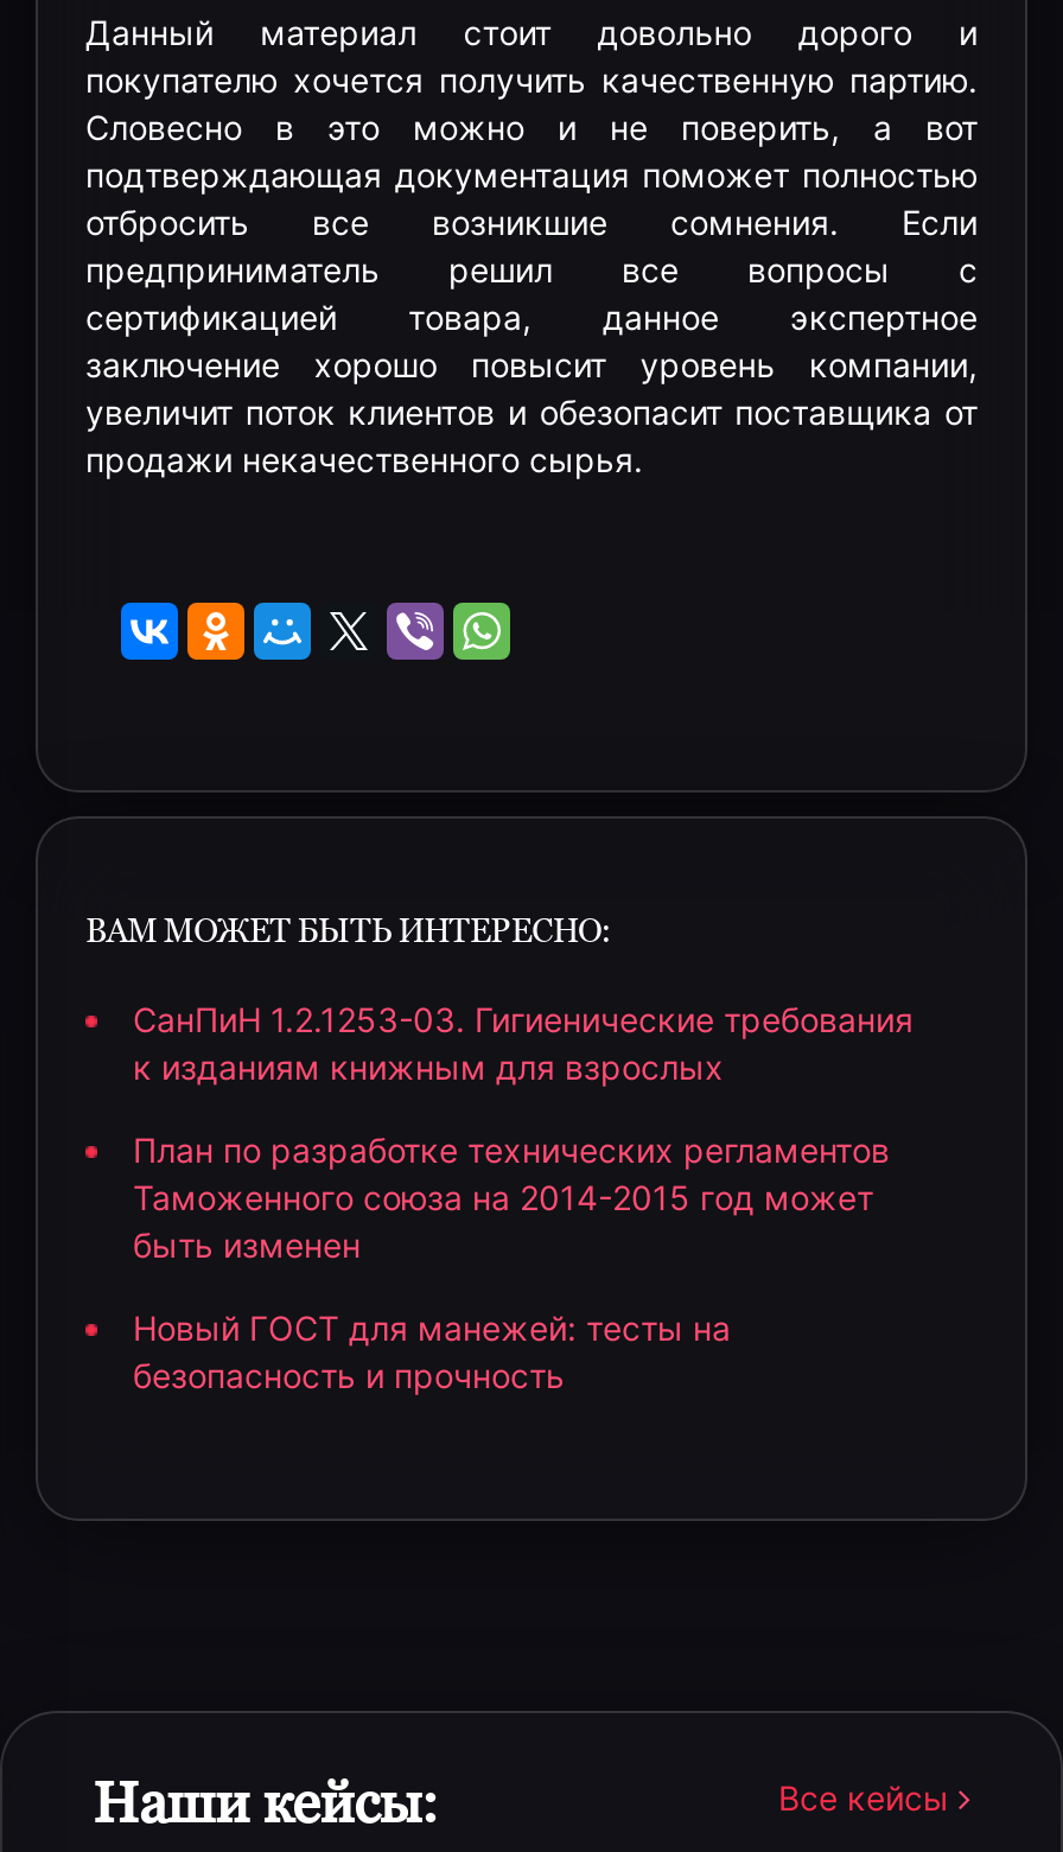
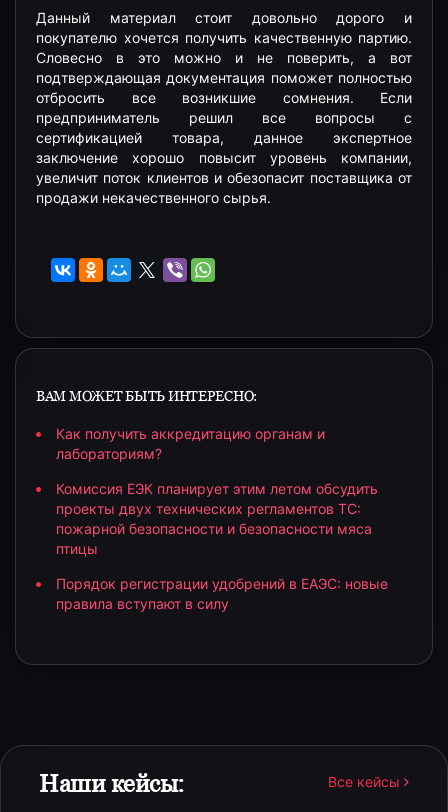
[133,999,914,1087] СанПиН 1.2.1253-03. Гигиенические требования | к изданиям книжным для взрослых -> [56,425,325,462] Как получить аккредитацию органам и | лабораториям?
[133,1129,890,1265] План по разработке технических регламентов | Таможенного союза на 2014-2015 год может | быть изменен -> [56,480,378,557] Комиссия ЕЭК планирует этим летом обсудить | проекты двух технических регламентов ТС: | пожарной безопасности и безопасности мяса | птицы
[133,1307,731,1395] Новый ГОСТ для манежей: тесты на | безопасность и прочность -> [56,575,388,612] Порядок регистрации удобрений в ЕАЭС: новые | правила вступают в силу

